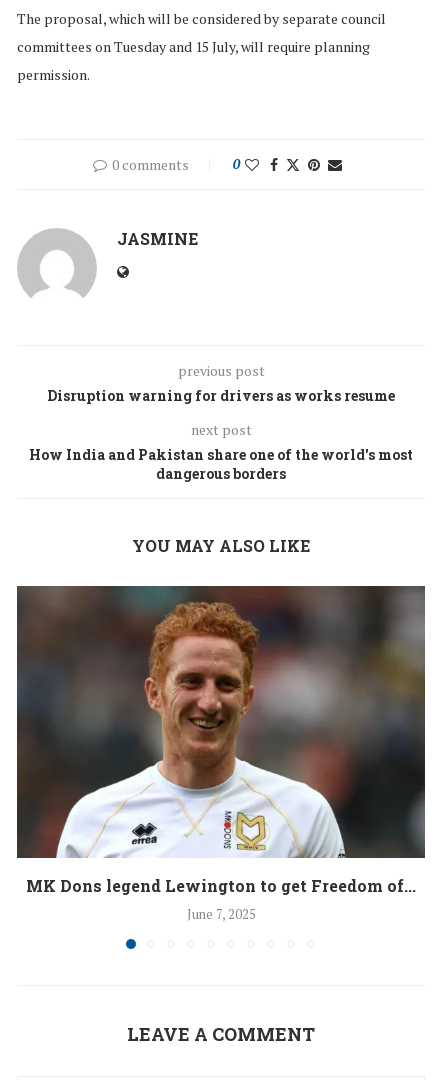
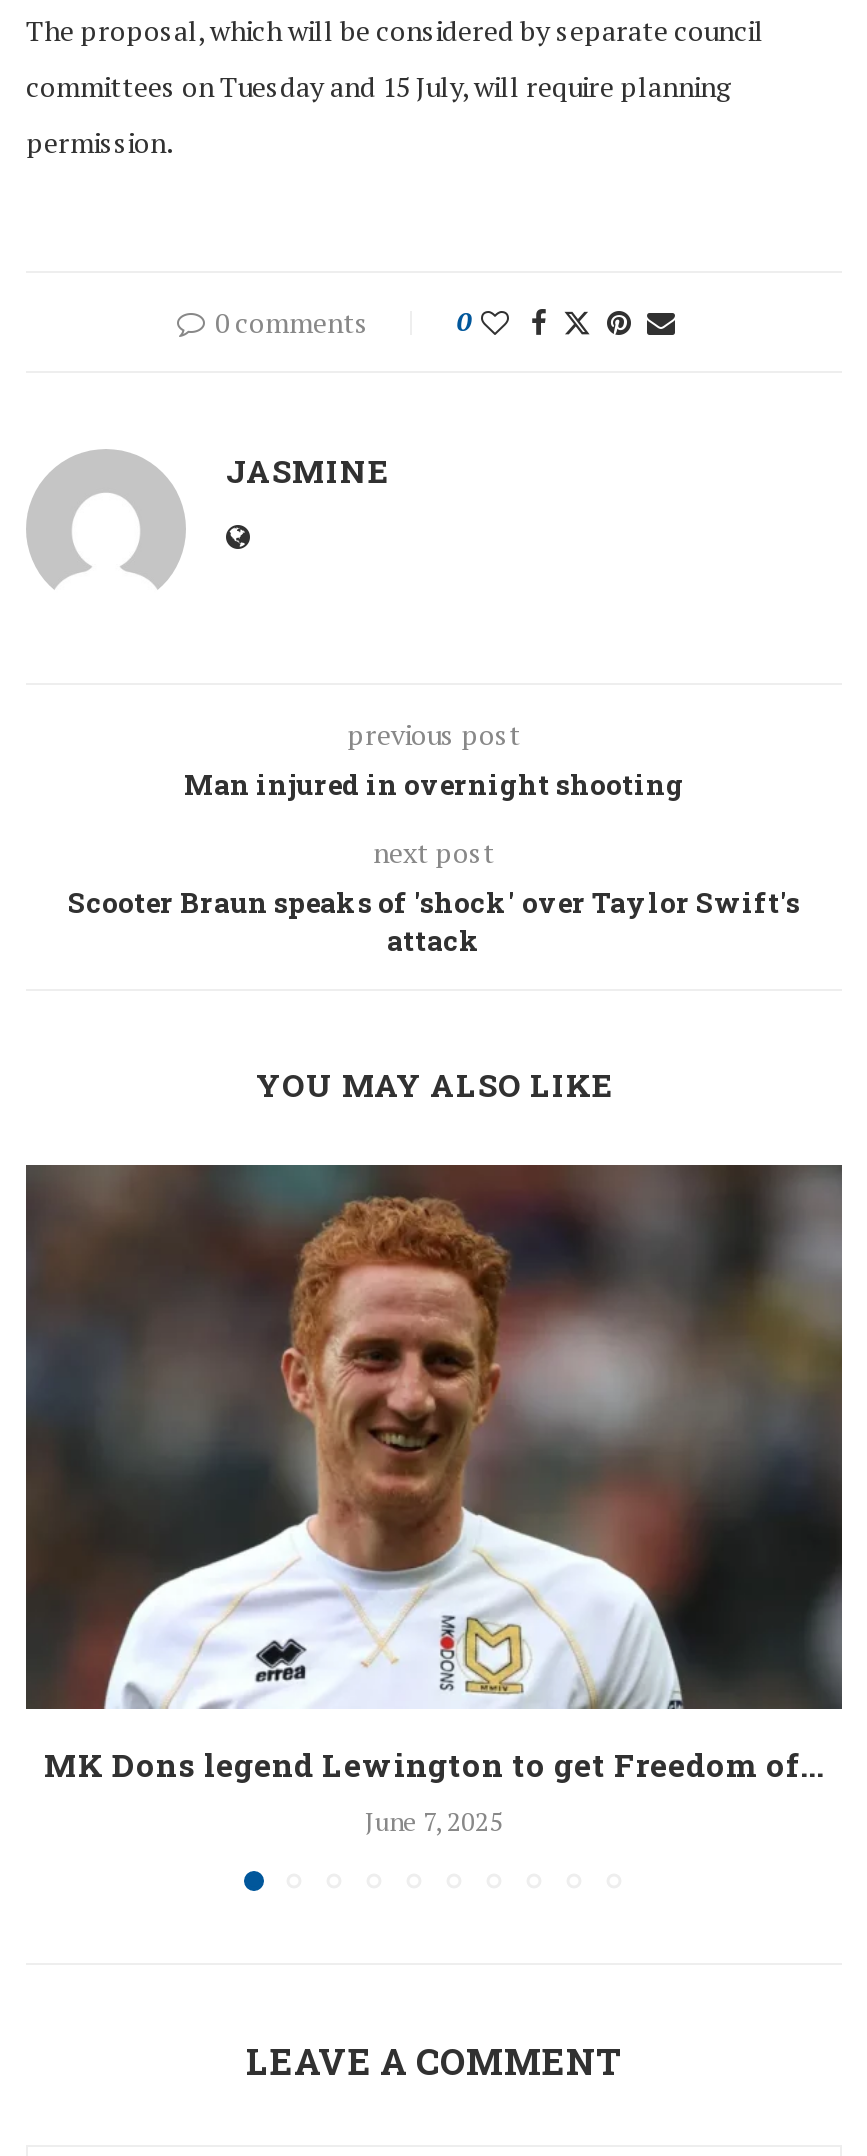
[47,386,395,405] Disruption warning for drivers as works resume -> [184,766,684,804] Man injured in overnight shooting
[29,445,413,483] How India and Pakistan share one of the world's most | dangerous borders -> [68,884,800,960] Scooter Braun speaks of 'shock' over Taylor Swift's | attack

